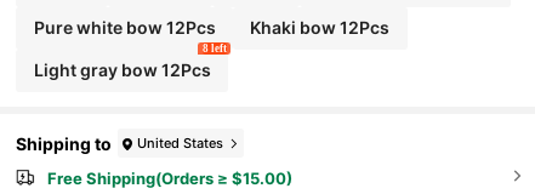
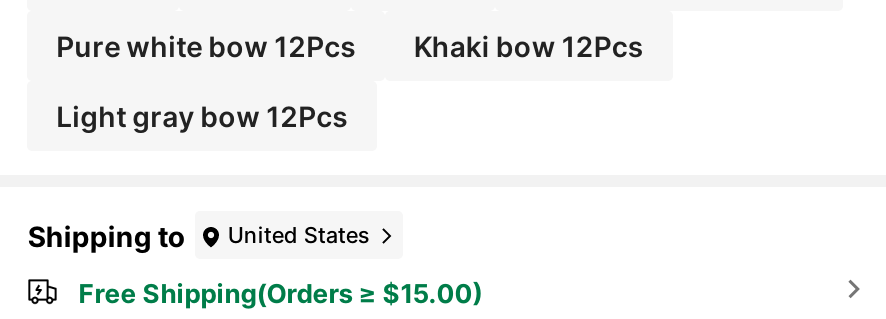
[202,42,227,54] 8 left -> none

